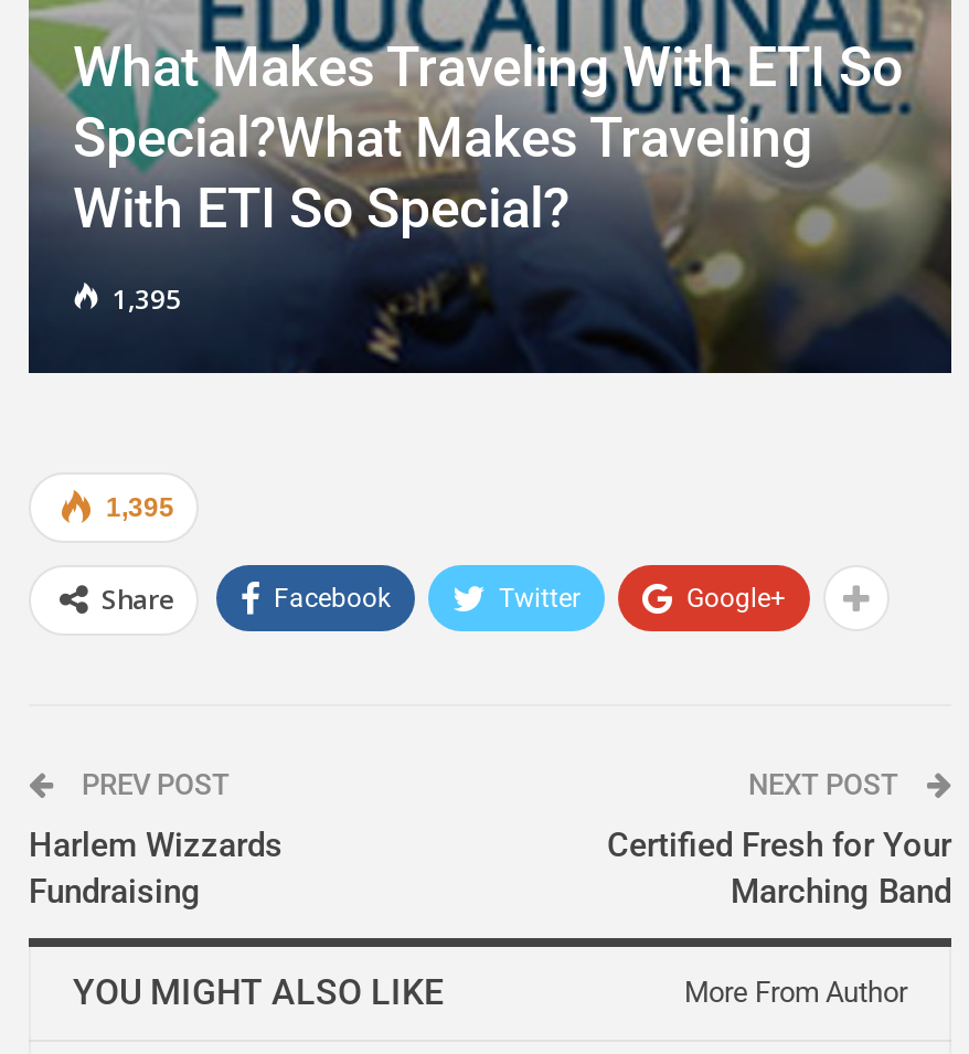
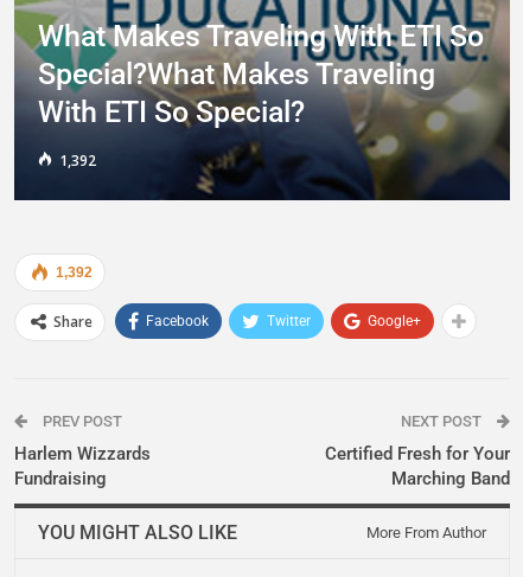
[106,281,181,318] 1,395 -> [56,151,96,171] 1,392
[106,493,174,524] 1,395 -> [56,264,93,281] 1,392

